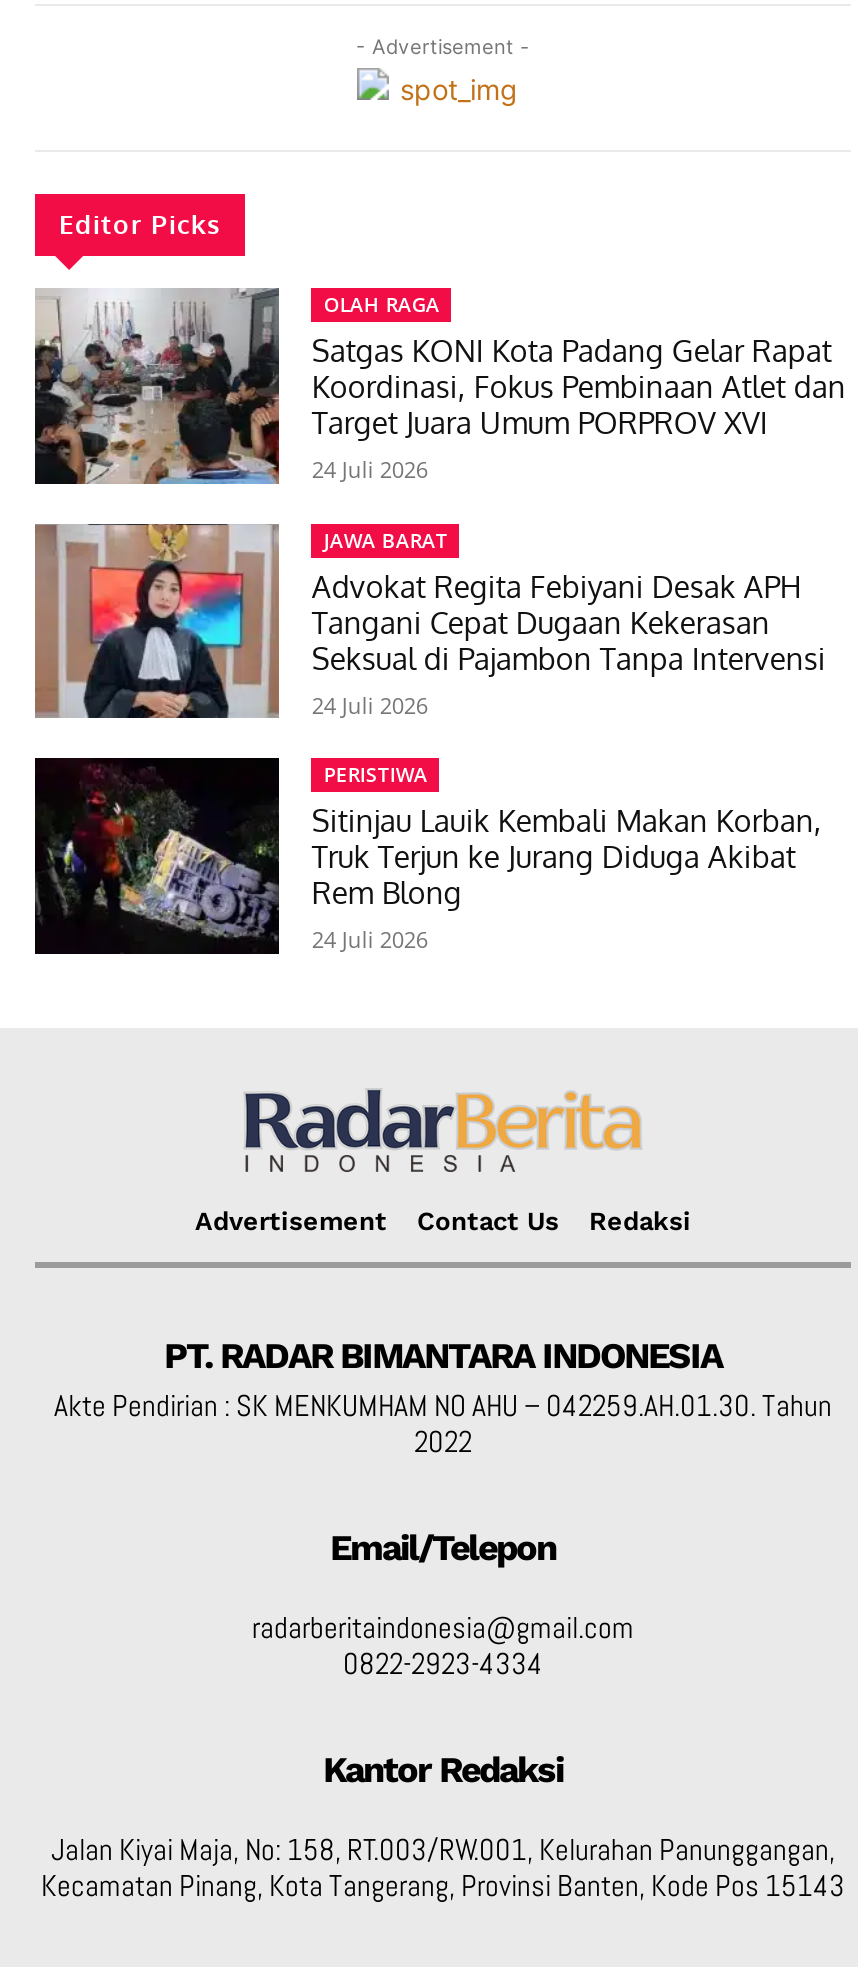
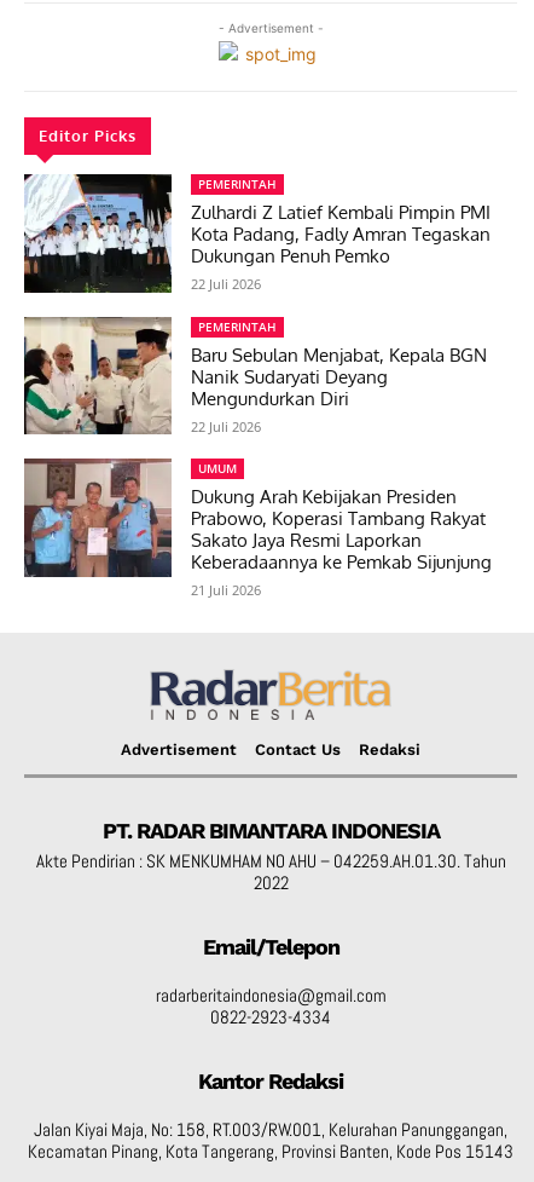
[33,288,846,486] [image] | OLAH RAGA | Satgas KONI Kota Padang Gelar Rapat | Koordinasi, Fokus Pembinaan Atlet dan | Target Juara Umum PORPROV XVI | 24 Juli 2026 -> [23,173,491,294] [image] | PEMERINTAH | Zulhardi Z Latief Kembali Pimpin PMI | Kota Padang, Fadly Amran Tegaskan | Dukungan Penuh Pemko | 22 Juli 2026
[33,525,826,720] [image] | JAWA BARAT | Advokat Regita Febiyani Desak APH | Tangani Cepat Dugaan Kekerasan | Seksual di Pajambon Tanpa Intervensi | 24 Juli 2026 -> [23,317,487,436] [image] | PEMERINTAH | Baru Sebulan Menjabat, Kepala BGN | Nanik Sudaryati Deyang | Mengundurkan Diri | 22 Juli 2026
[35,756,822,956] [image] | PERISTIWA | Sitinjau Lauik Kembali Makan Korban, | Truk Terjun ke Jurang Diduga Akibat | Rem Blong | 24 Juli 2026 -> [23,457,492,599] [image] | UMUM | Dukung Arah Kebijakan Presiden | Prabowo, Koperasi Tambang Rakyat | Sakato Jaya Resmi Laporkan | Keberadaannya ke Pemkab Sijunjung | 21 Juli 2026

